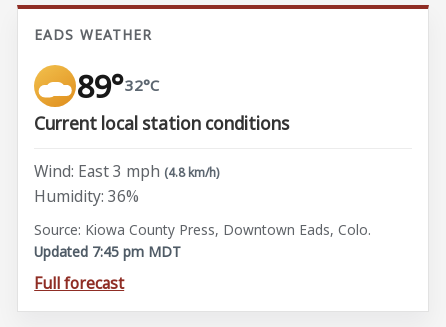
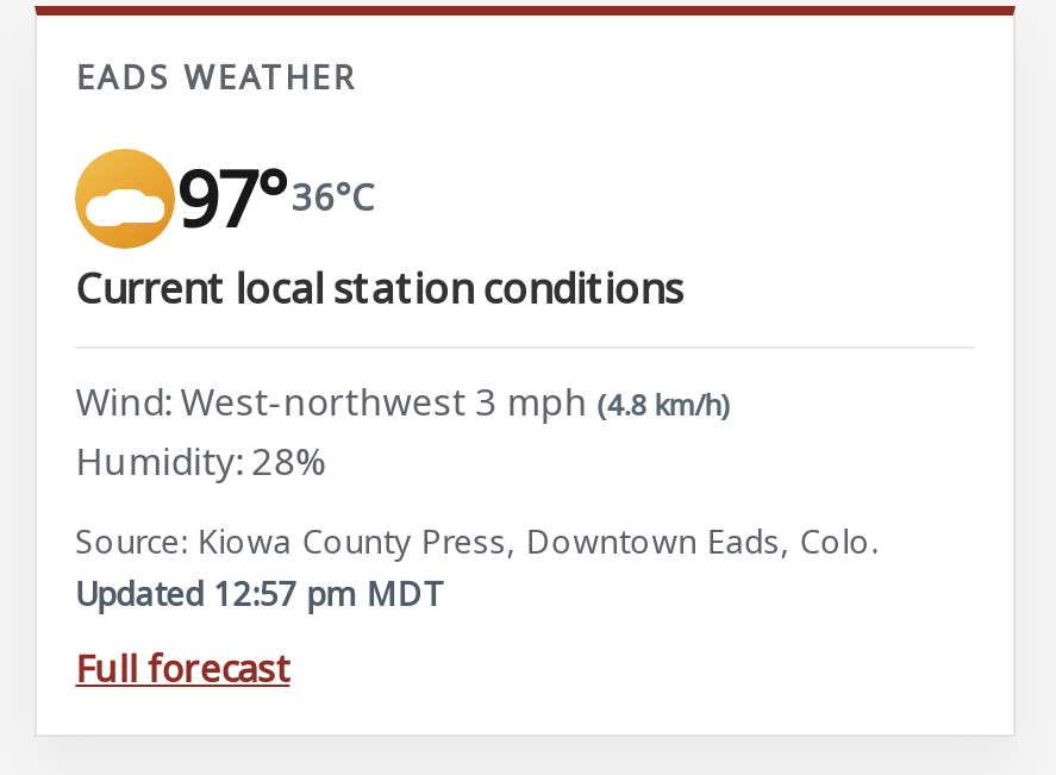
[76,64,159,107] 89° 32°C -> [176,148,373,250] 97° 36°C
[34,160,219,182] Wind: East 3 mph (4.8 km/h) -> [75,374,728,426] Wind: West-northwest 3 mph (4.8 km/h)
[34,185,139,207] Humidity: 36% -> [75,435,325,487] Humidity: 28%
[34,242,181,261] Updated 7:45 pm MDT -> [75,570,445,615] Updated 12:57 pm MDT

